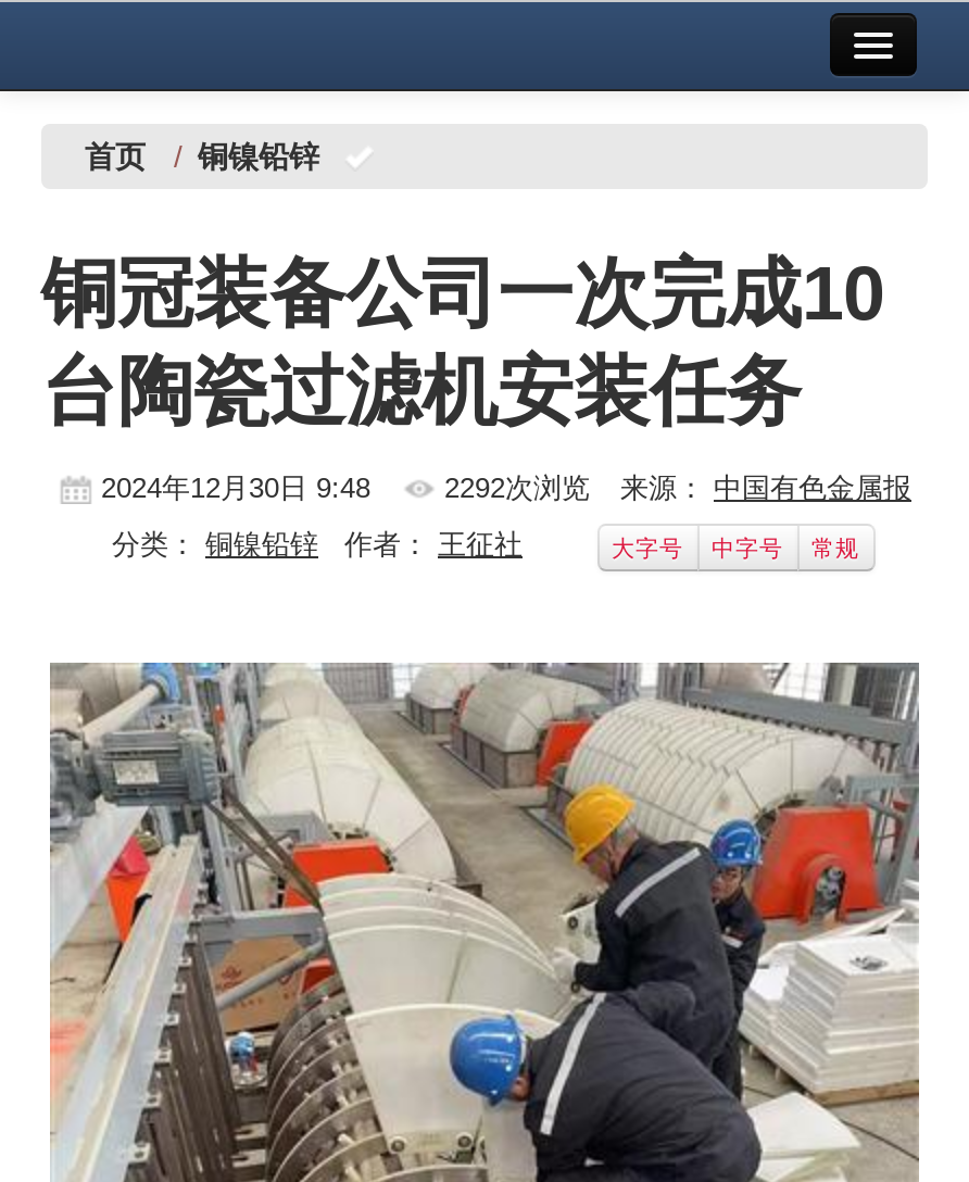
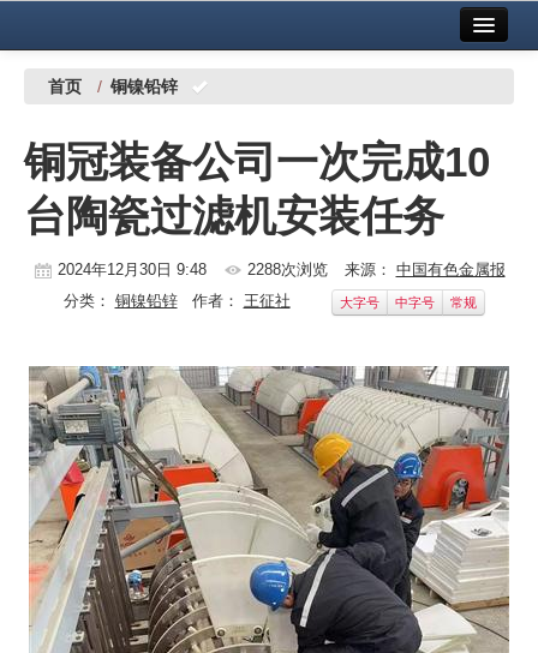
[444,471,590,504] 2292次浏览 -> [247,260,327,278] 2288次浏览

